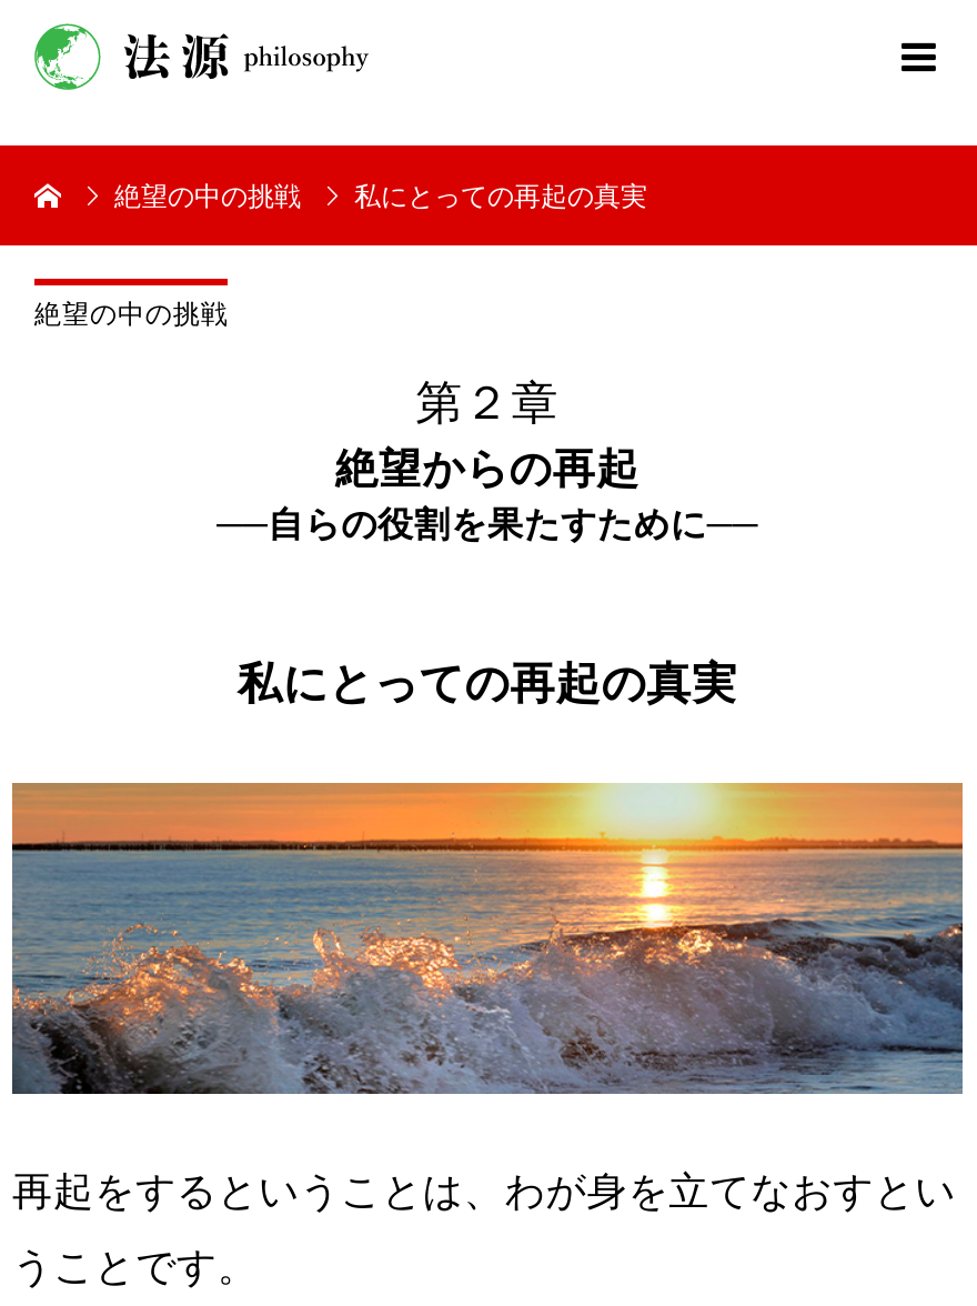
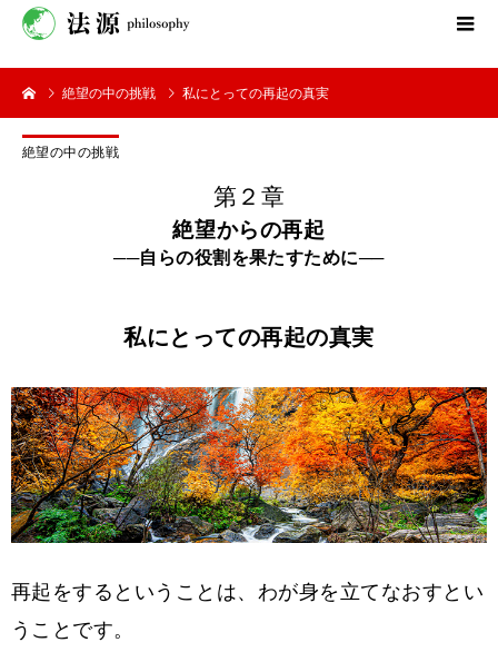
[10,781,965,1096] [image] -> [10,386,488,544] [image]

